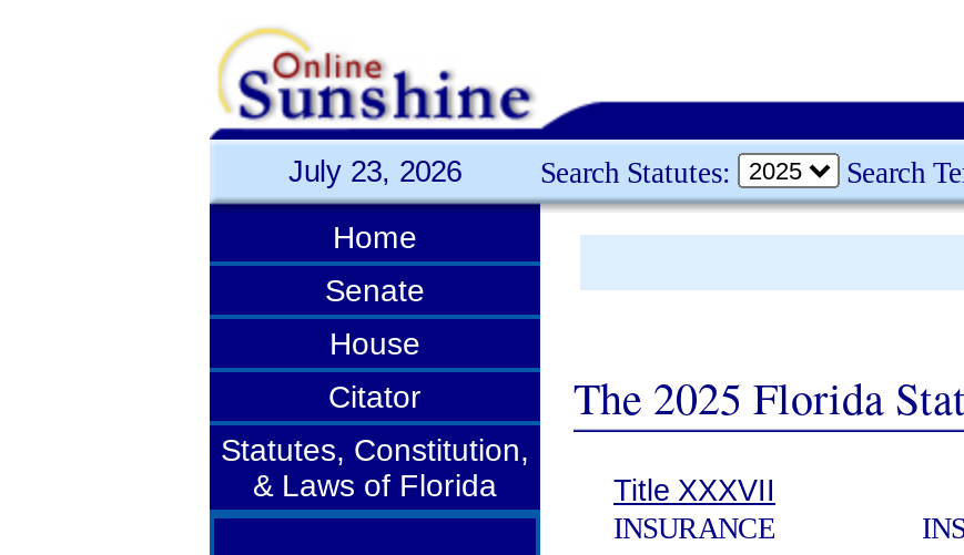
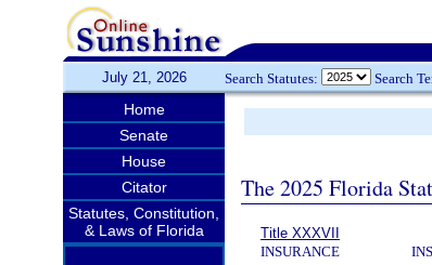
[288,155,461,188] July 23, 2026 -> [101,69,186,85] July 21, 2026

